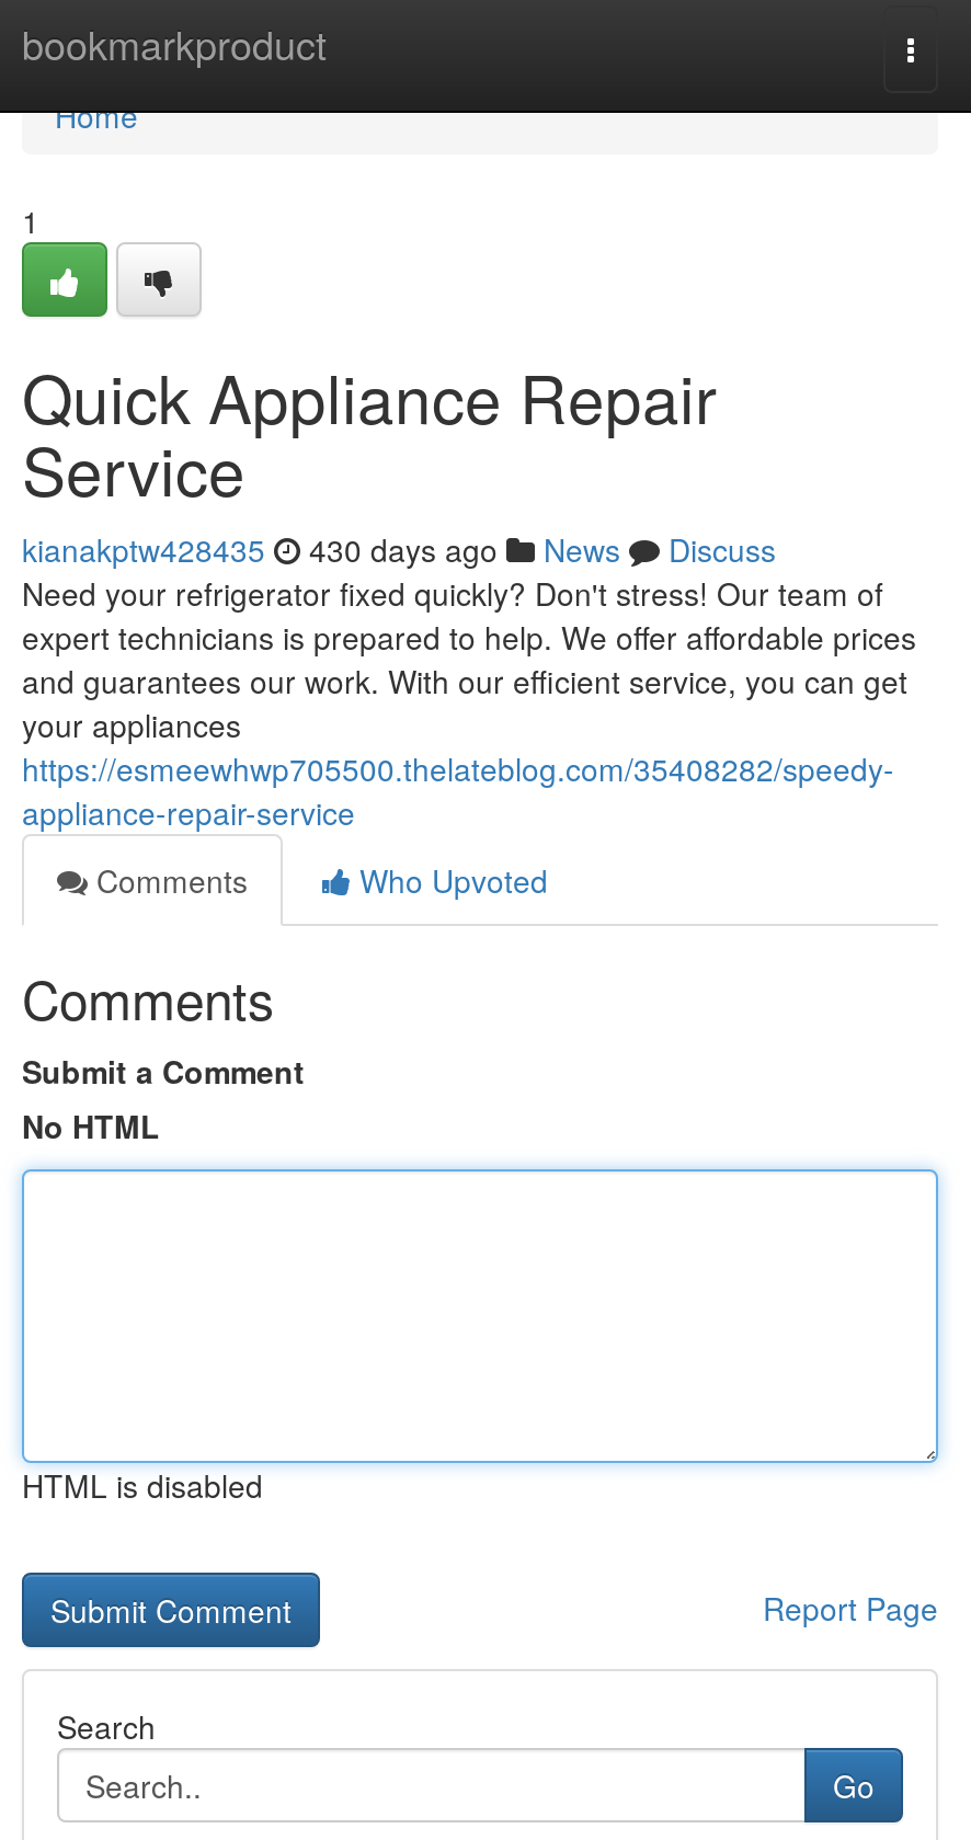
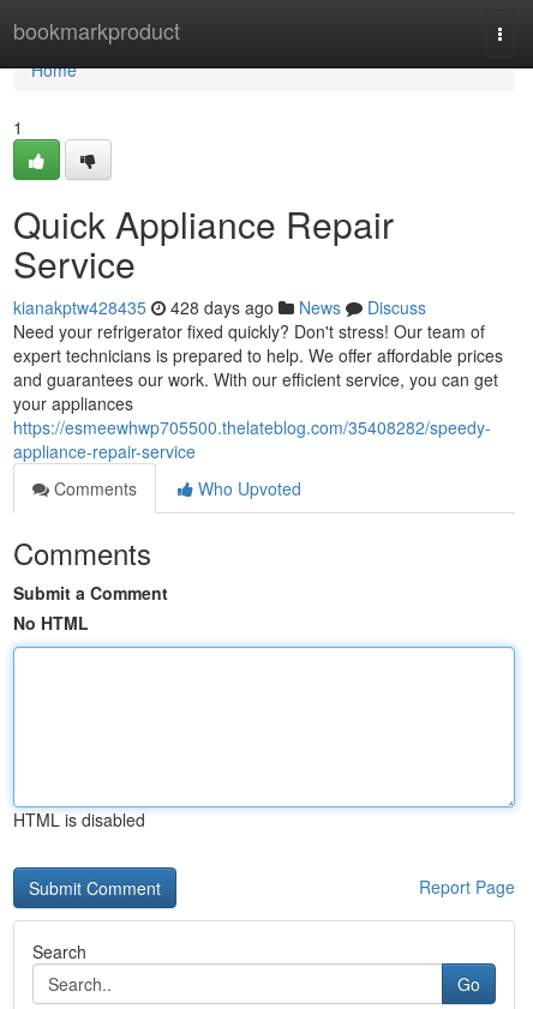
[22,527,776,571] kianakptw428435 430 days ago News Discuss -> [13,295,426,319] kianakptw428435 428 days ago News Discuss

